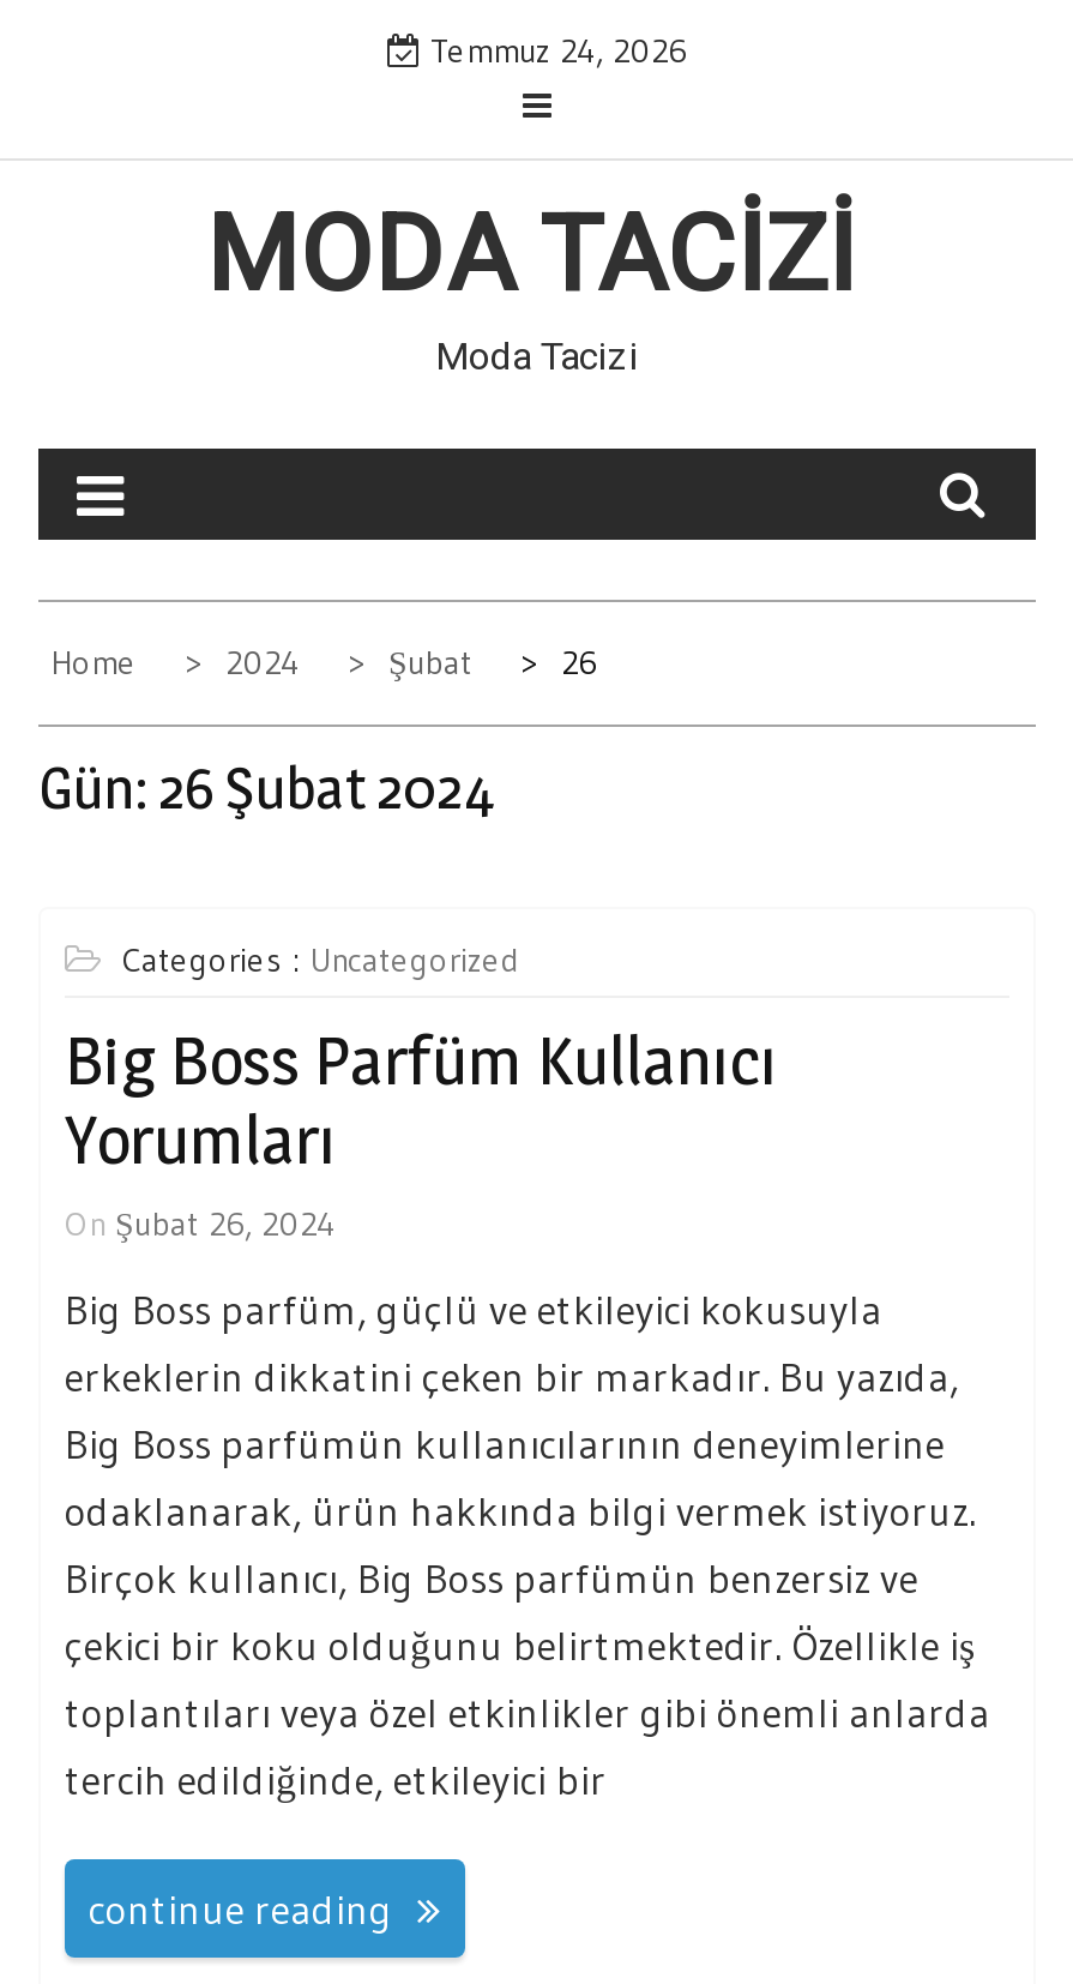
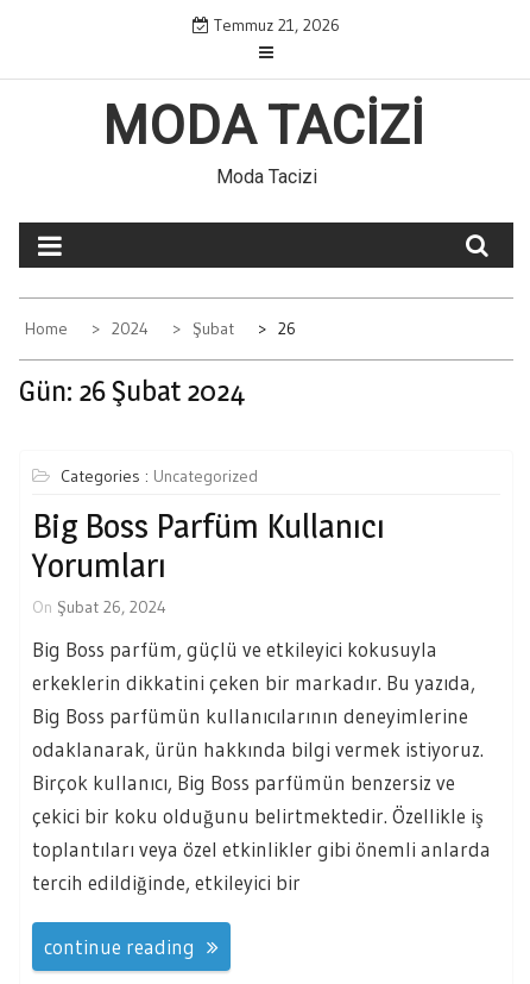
[421,29,687,72] Temmuz 24, 2026 -> [209,14,340,36] Temmuz 21, 2026

